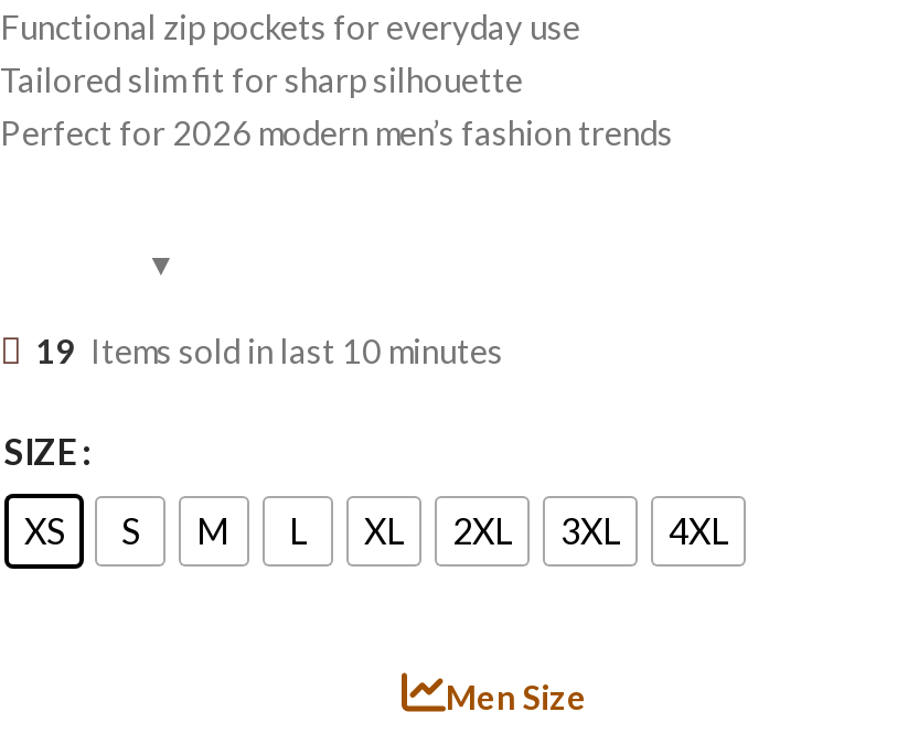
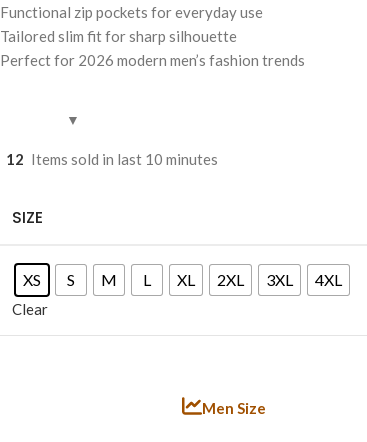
[35,331,503,371] 19 Items sold in last 10 minutes -> [6,150,218,168] 12 Items sold in last 10 minutes
none -> [12,300,48,318] Clear

